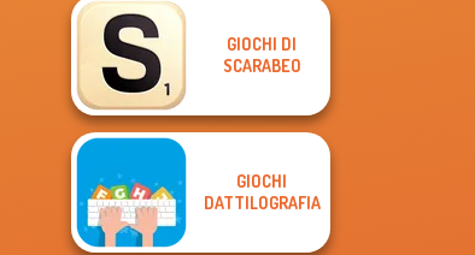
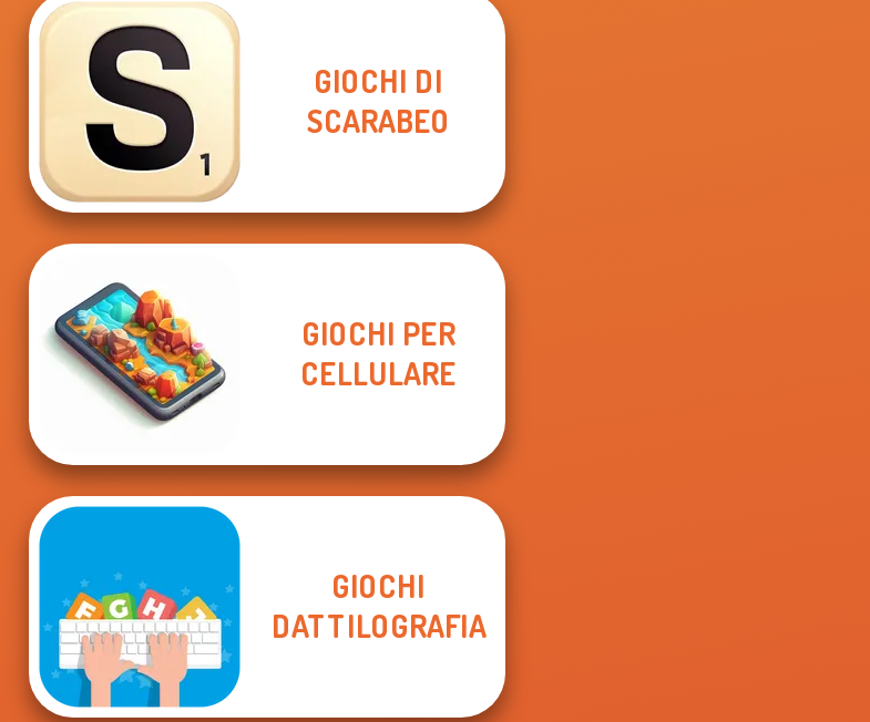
none -> [40,255,457,454] [image] | GIOCHI PER | CELLULARE

